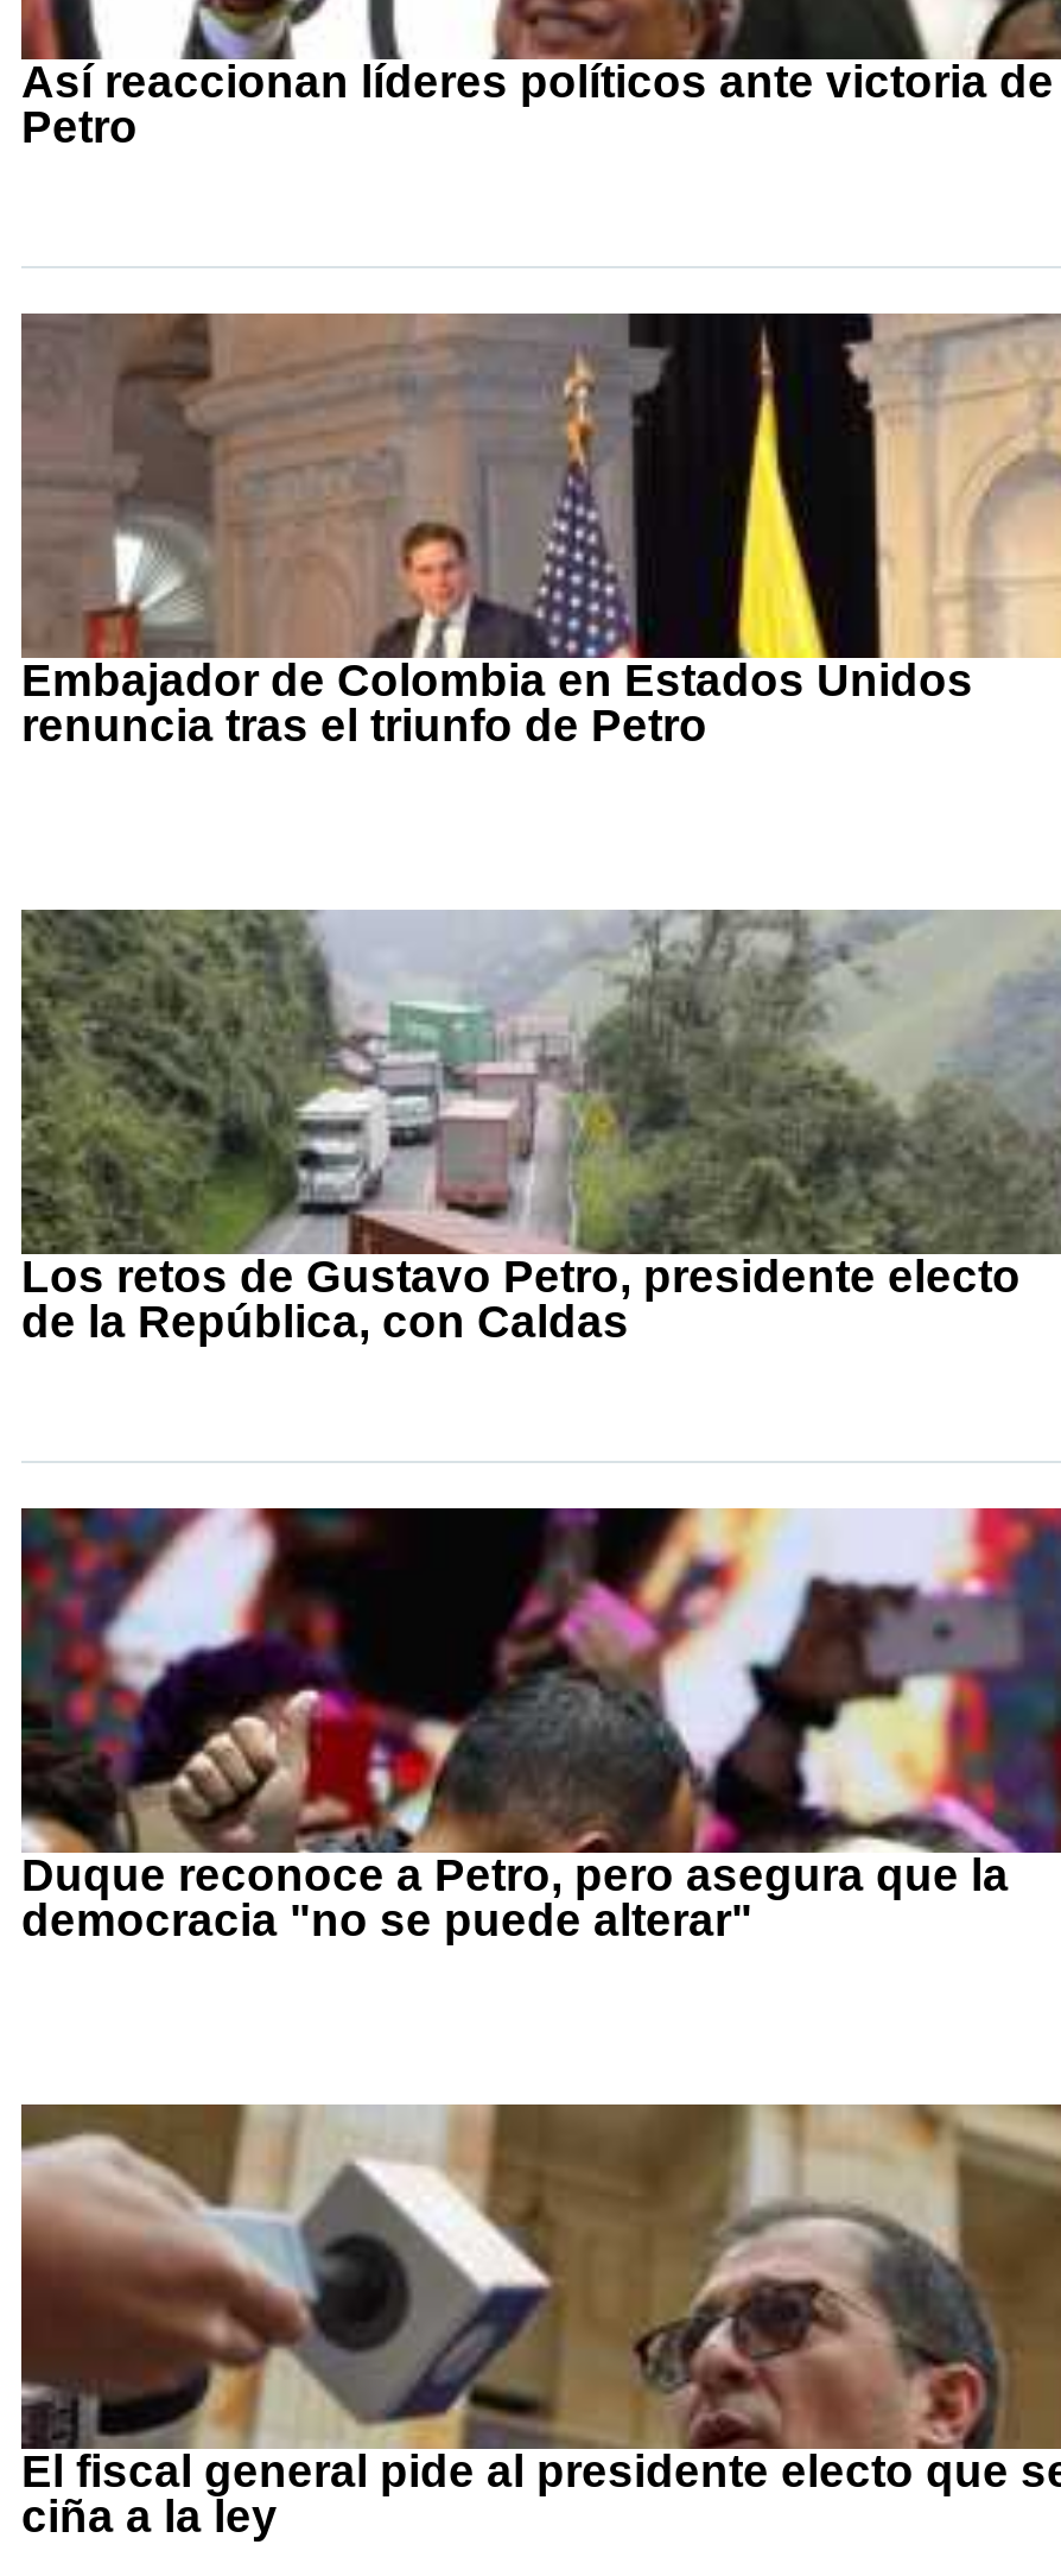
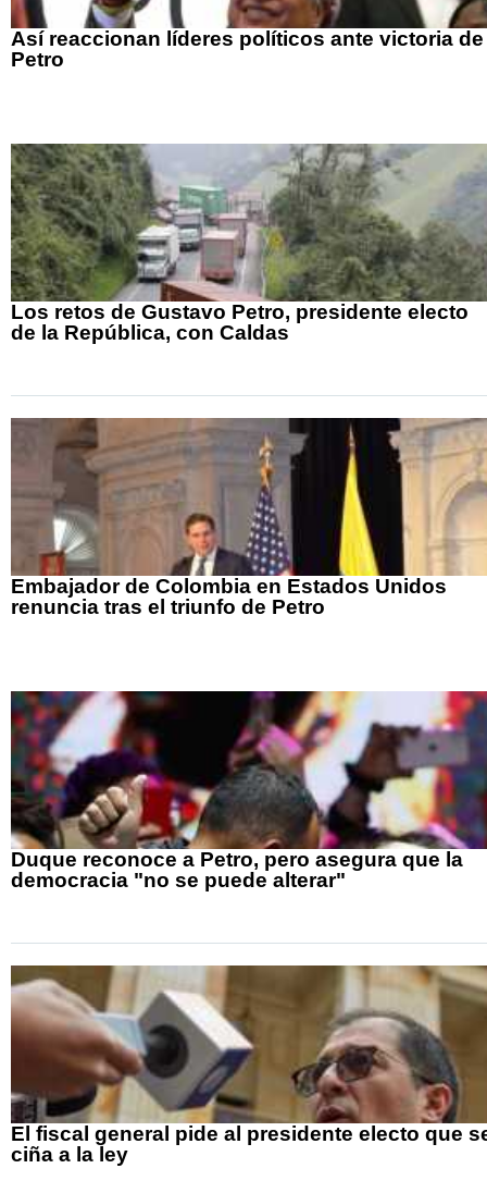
moved [21,311,1054,752] -> [11,417,484,618]: [image] | Embajador de Colombia en Estados Unidos | renuncia tras el triunfo de Petro
moved [17,907,1061,1348] -> [9,142,487,343]: [image] | Los retos de Gustavo Petro, presidente electo | de la República, con Caldas

